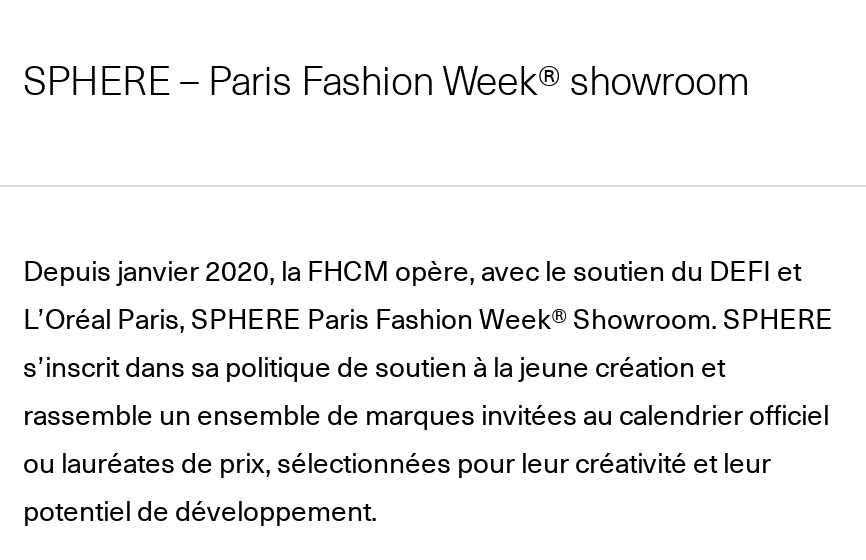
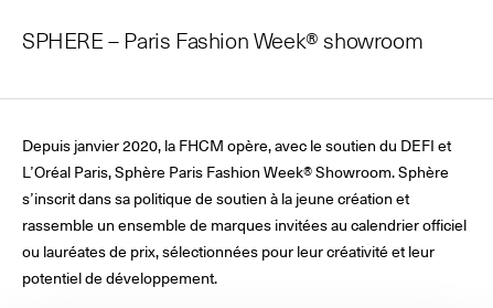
[23,301,833,337] L’Oréal Paris, SPHERE Paris Fashion Week® Showroom. SPHERE -> [22,162,449,182] L’Oréal Paris, Sphère Paris Fashion Week® Showroom. Sphère

